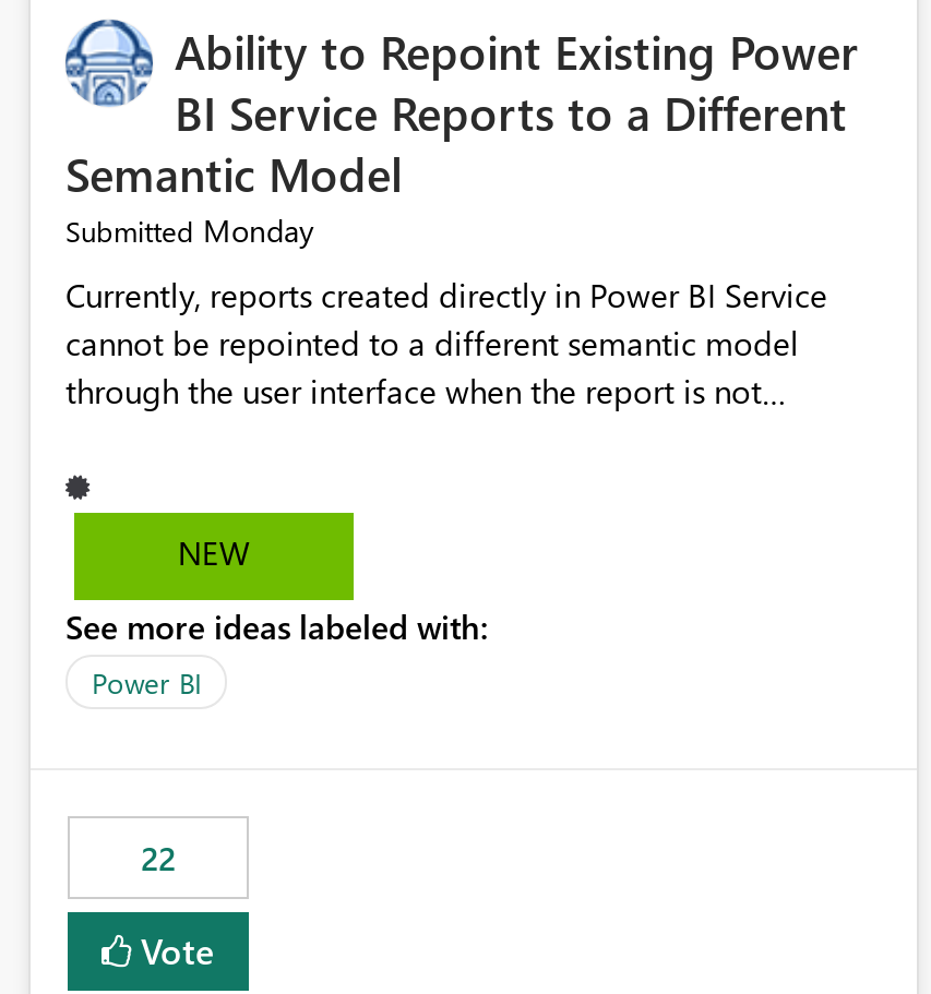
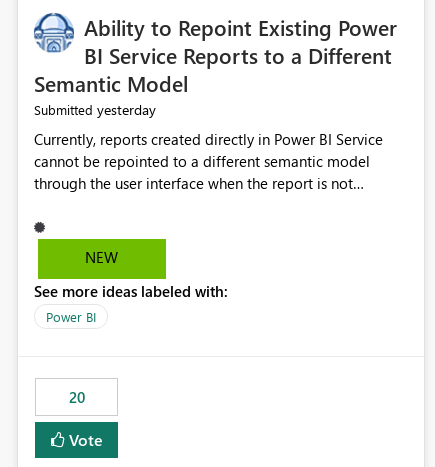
[65,210,314,252] Submitted Monday -> [34,100,156,119] Submitted yesterday
[141,837,176,880] 22 -> [68,387,84,407] 20

